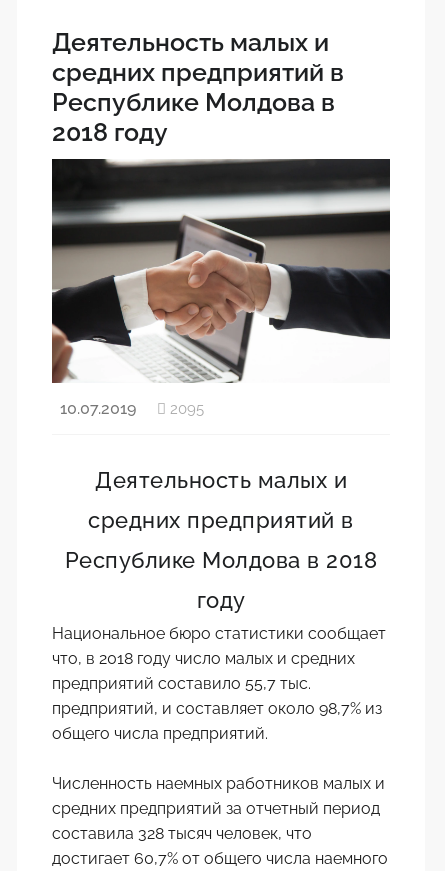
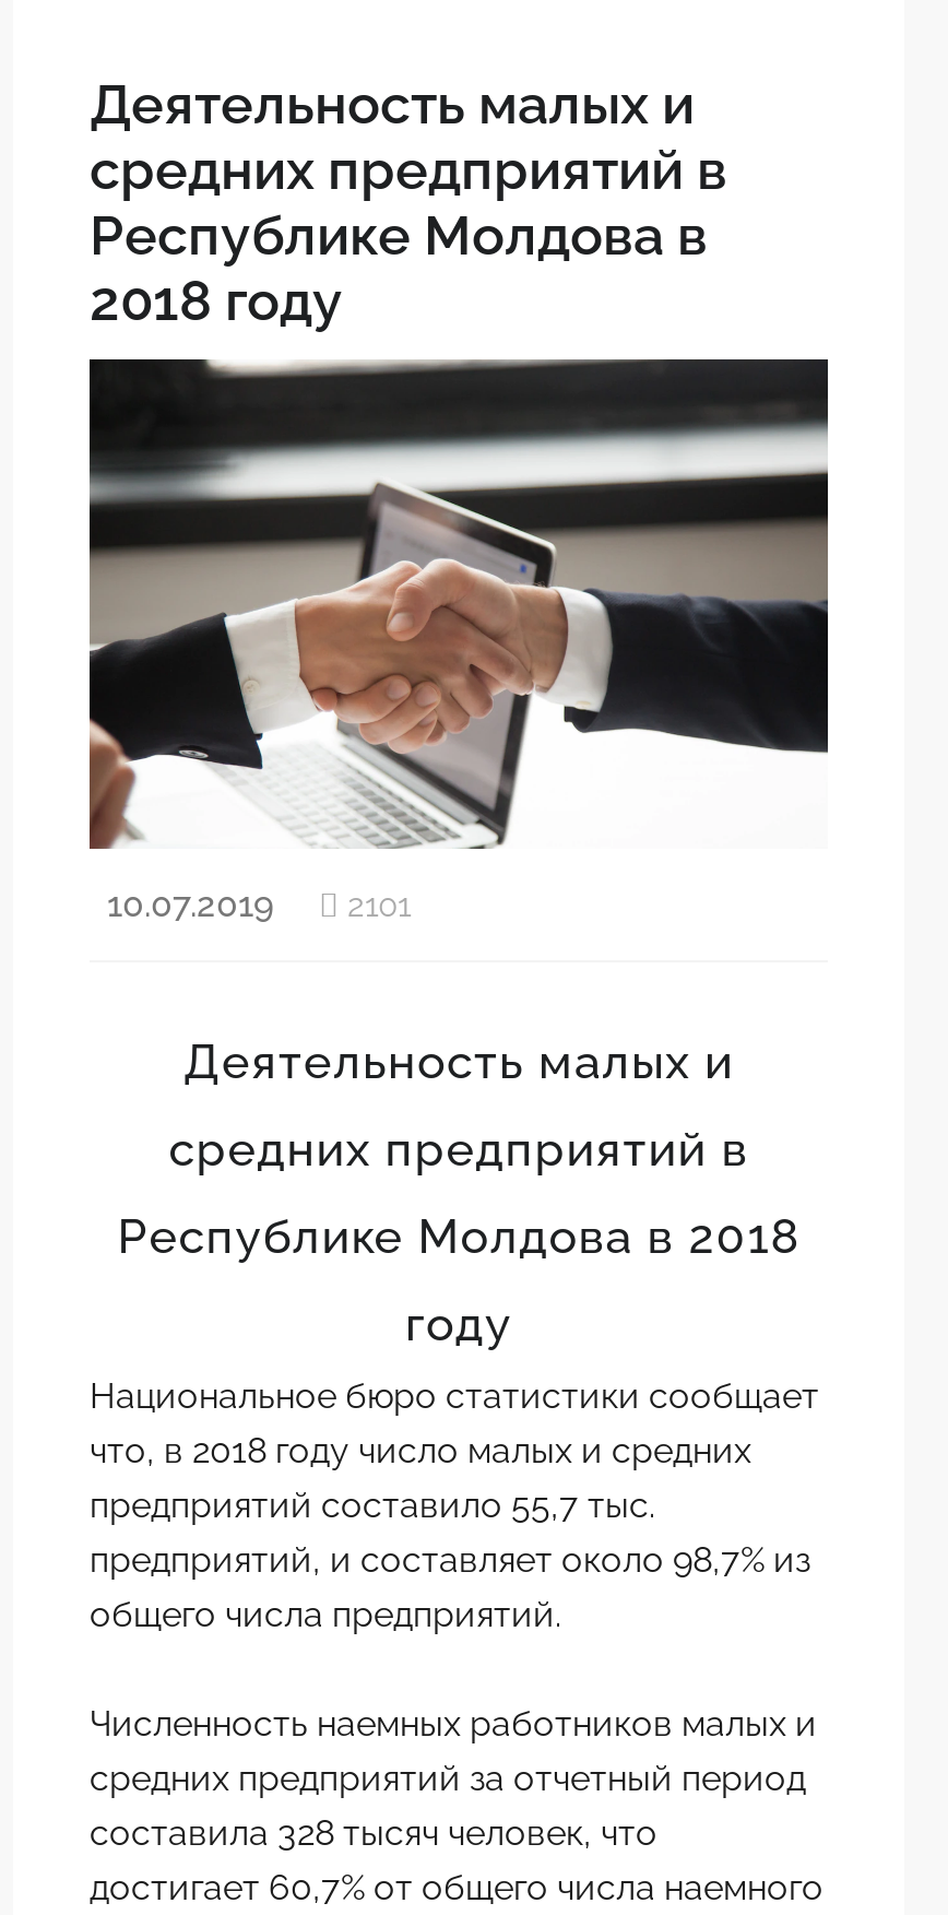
[60,399,204,418] 10.07.2019 2095 -> [107,883,411,924] 10.07.2019 2101

